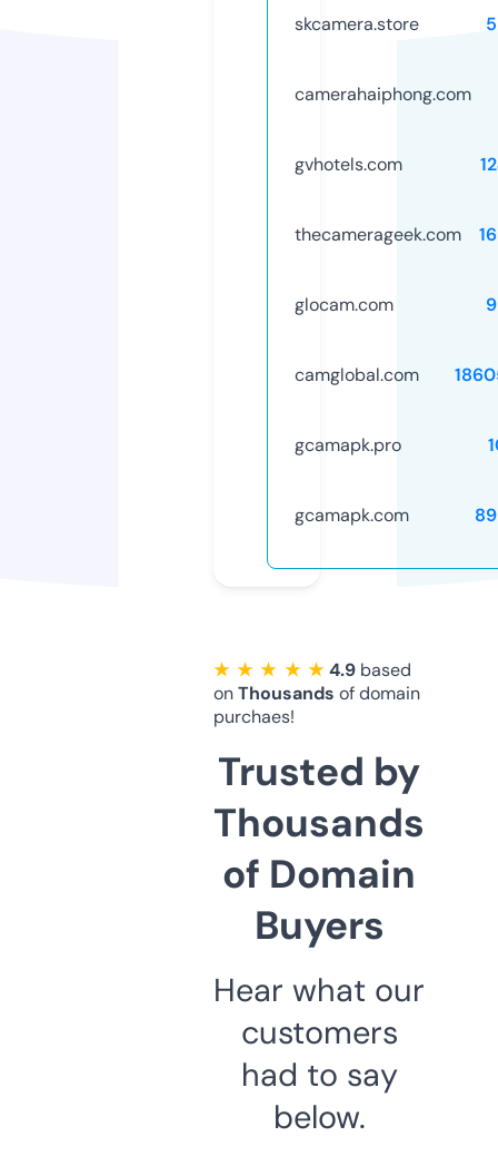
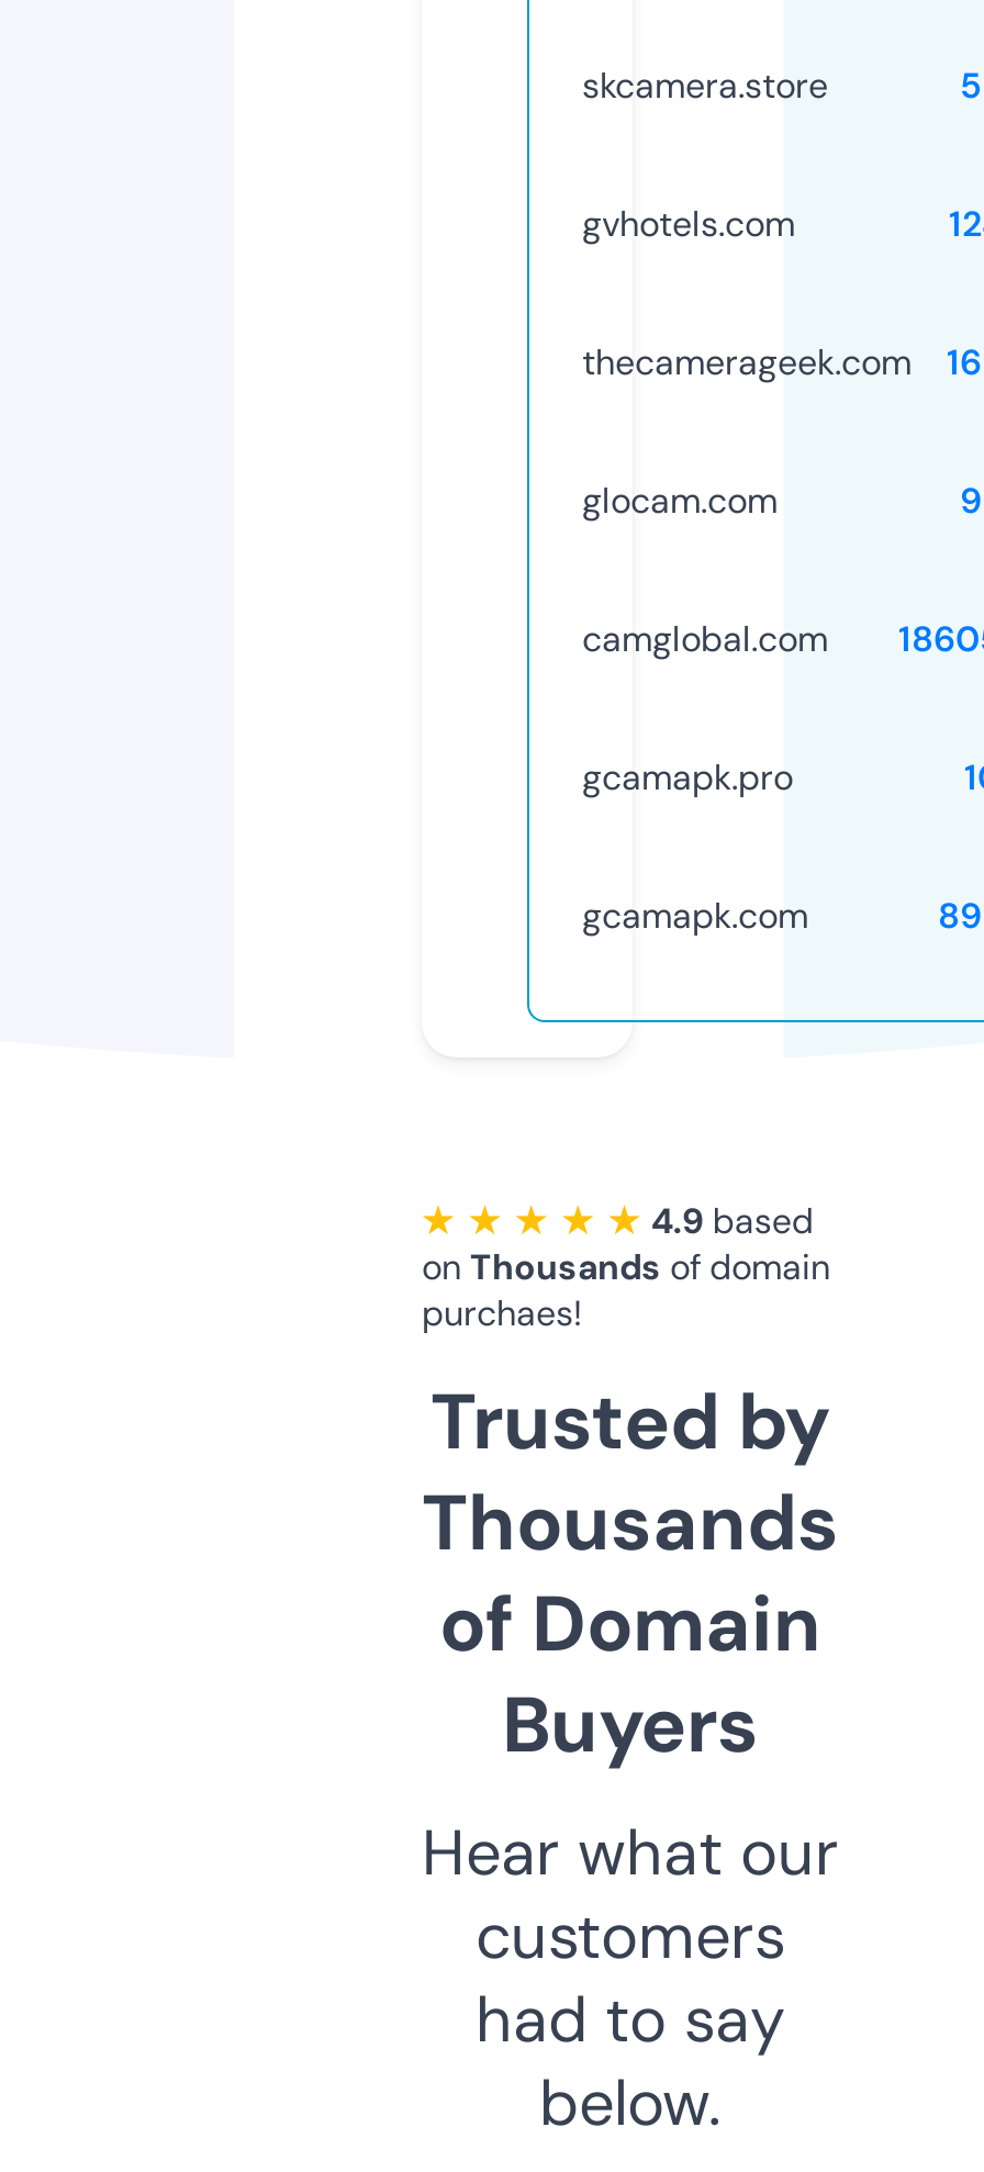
[295,82,471,106] camerahaiphong.com -> none

